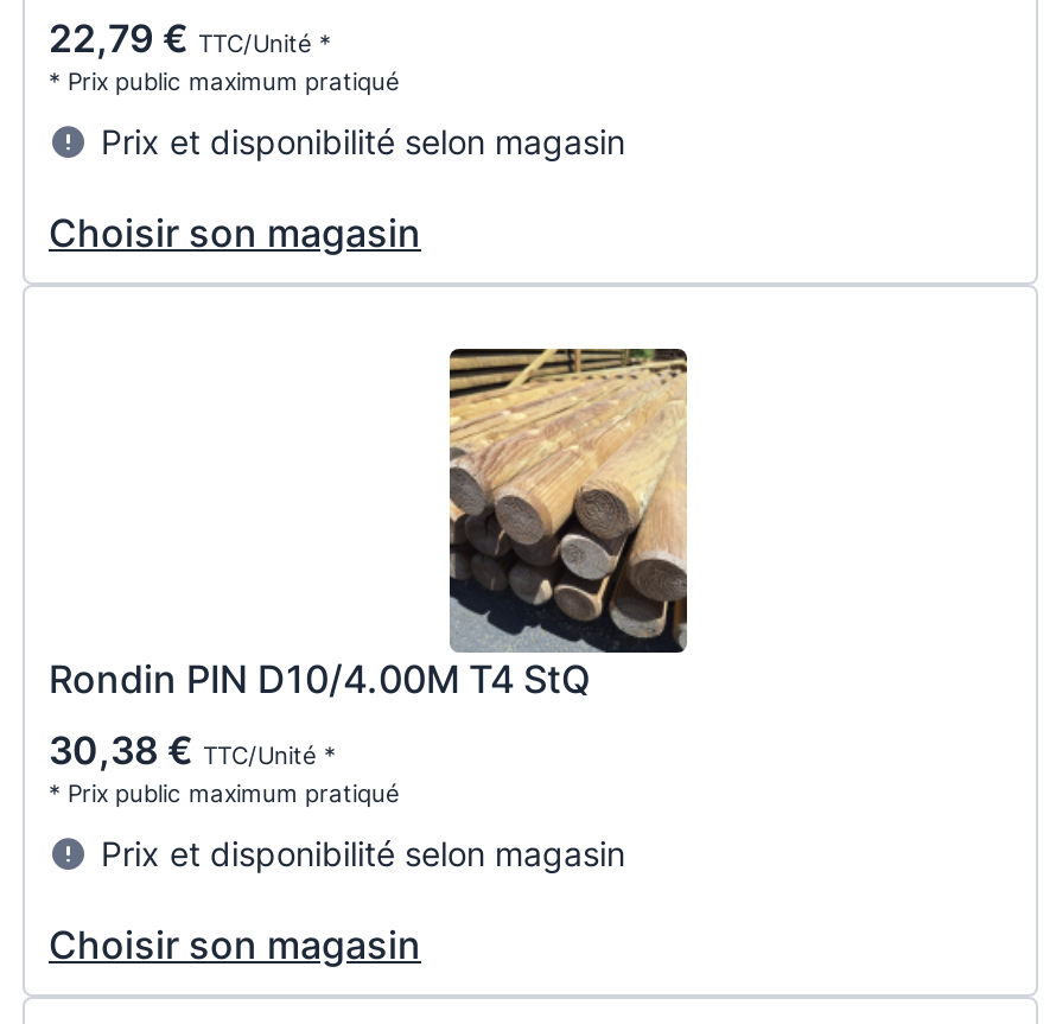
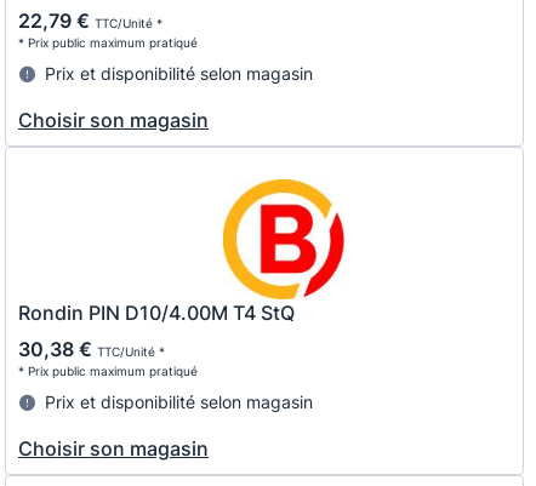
[447,346,689,655] [image] -> [222,178,344,299] [image]

